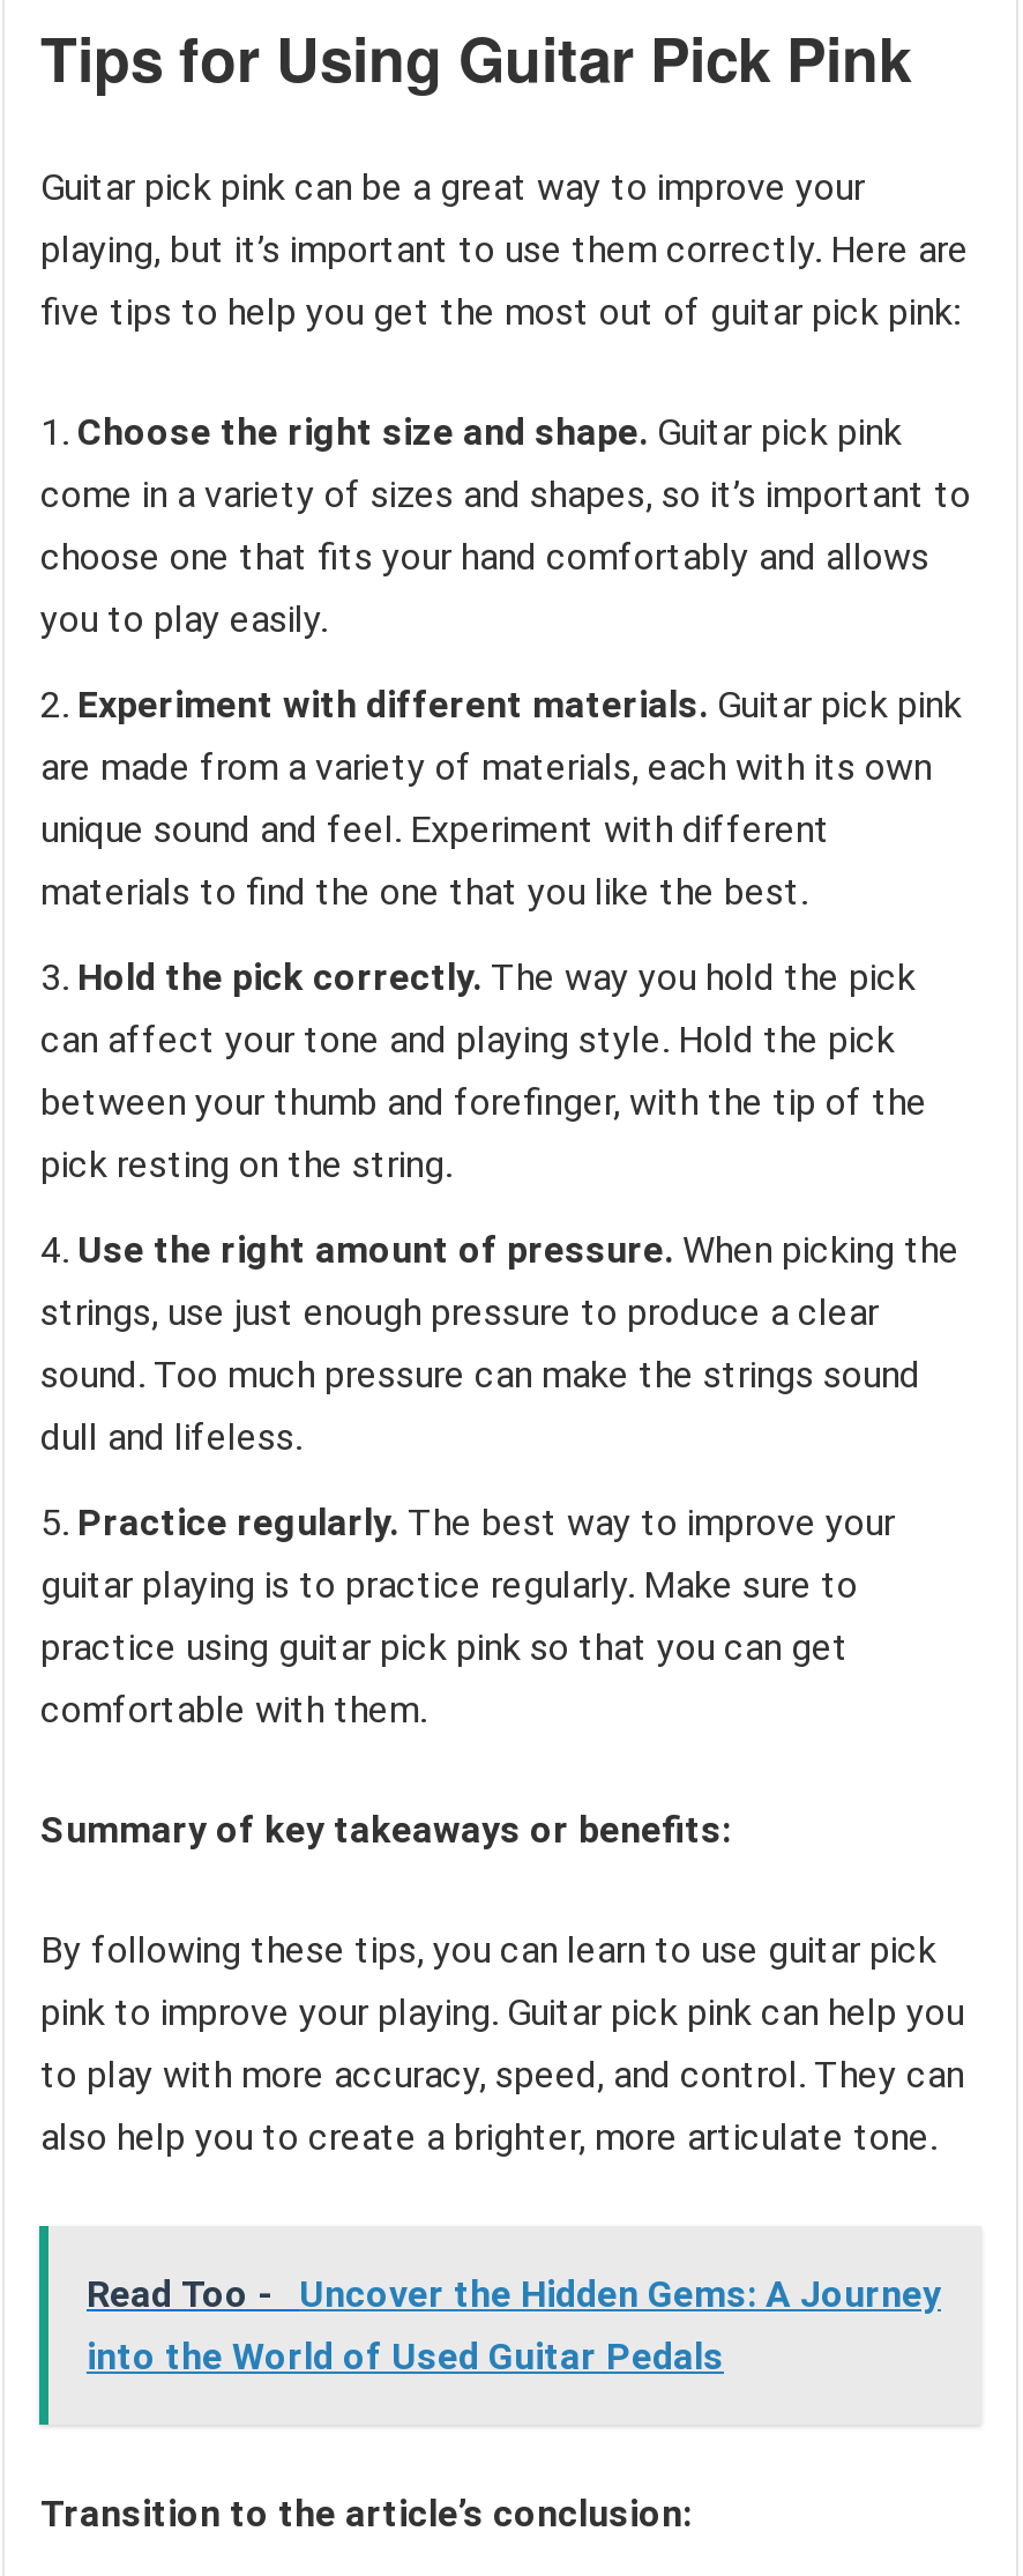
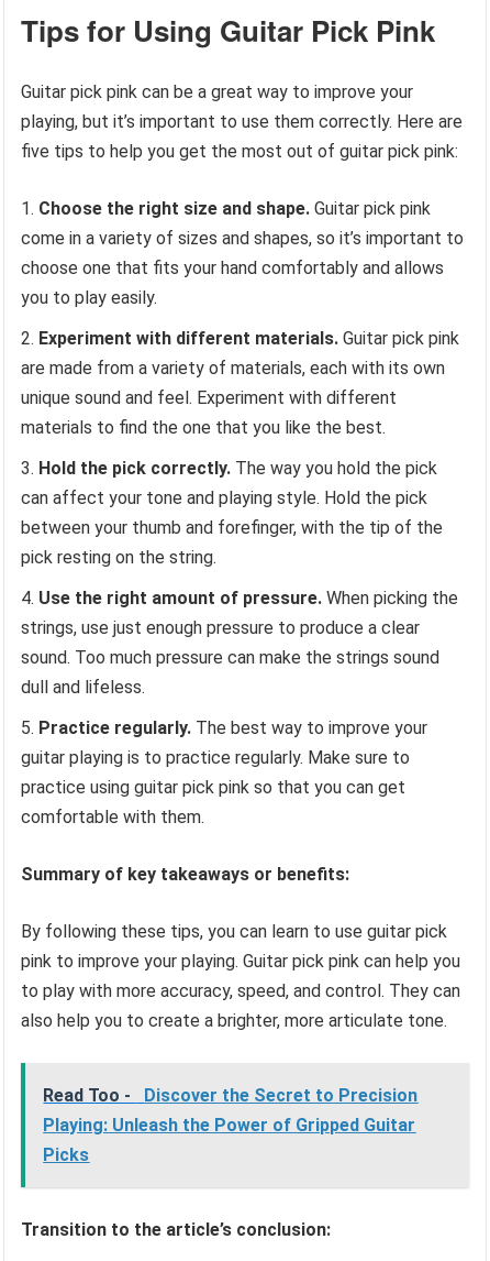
[87,2272,941,2379] Read Too - Uncover the Hidden Gems: A Journey | into the World of Used Guitar Pedals -> [43,1085,418,1165] Read Too - Discover the Secret to Precision | Playing: Unleash the Power of Gripped Guitar | Picks

